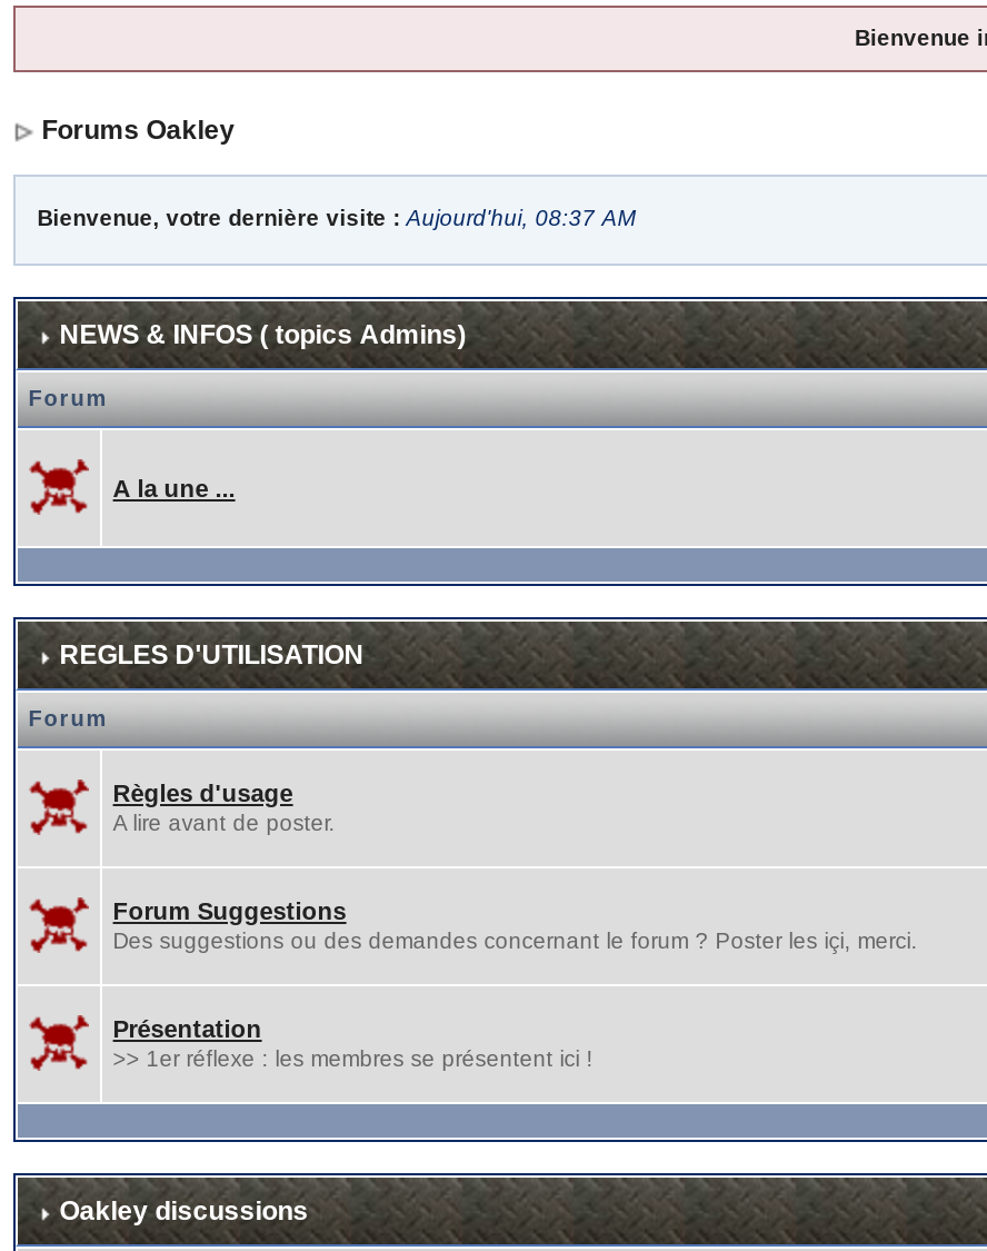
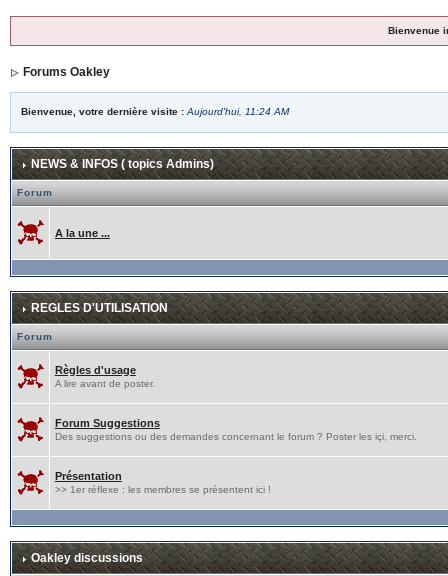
[37,206,635,230] Bienvenue, votre dernière visite : Aujourd'hui, 08:37 AM -> [21,106,289,117] Bienvenue, votre dernière visite : Aujourd'hui, 11:24 AM

